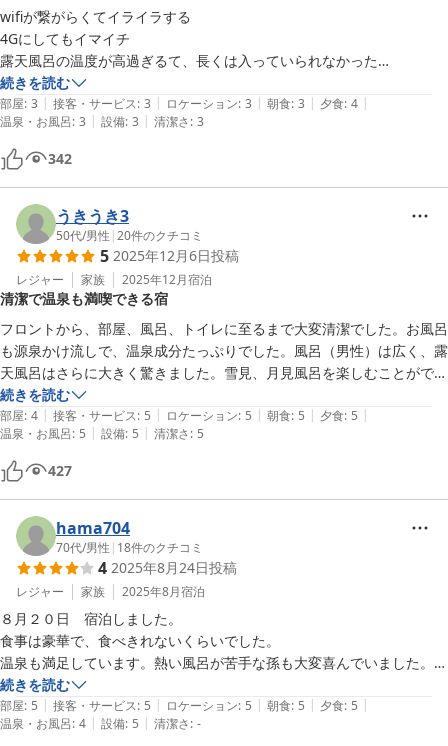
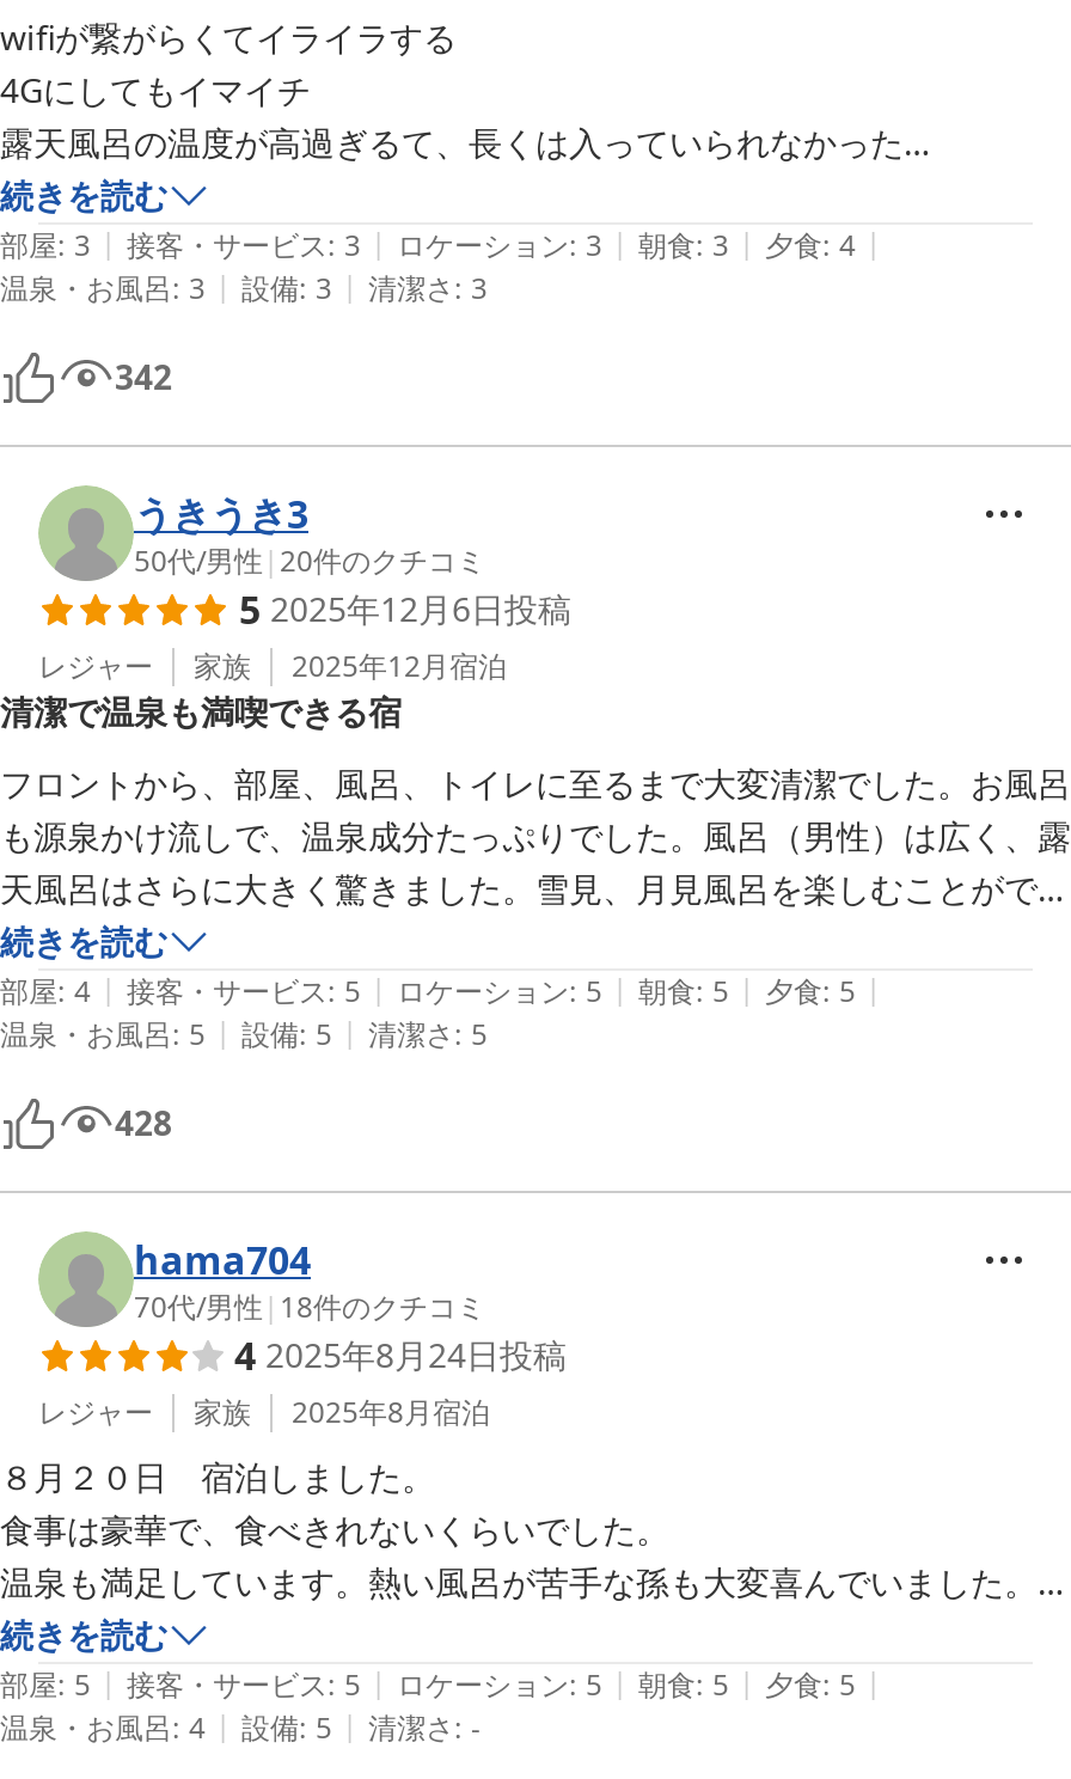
[48,461,72,480] 427 -> [115,1100,172,1145] 428

